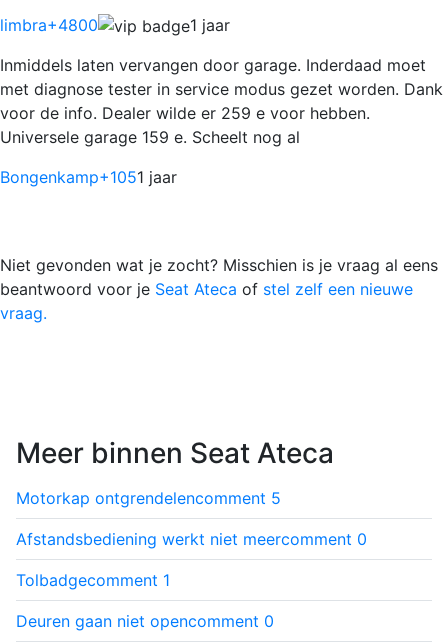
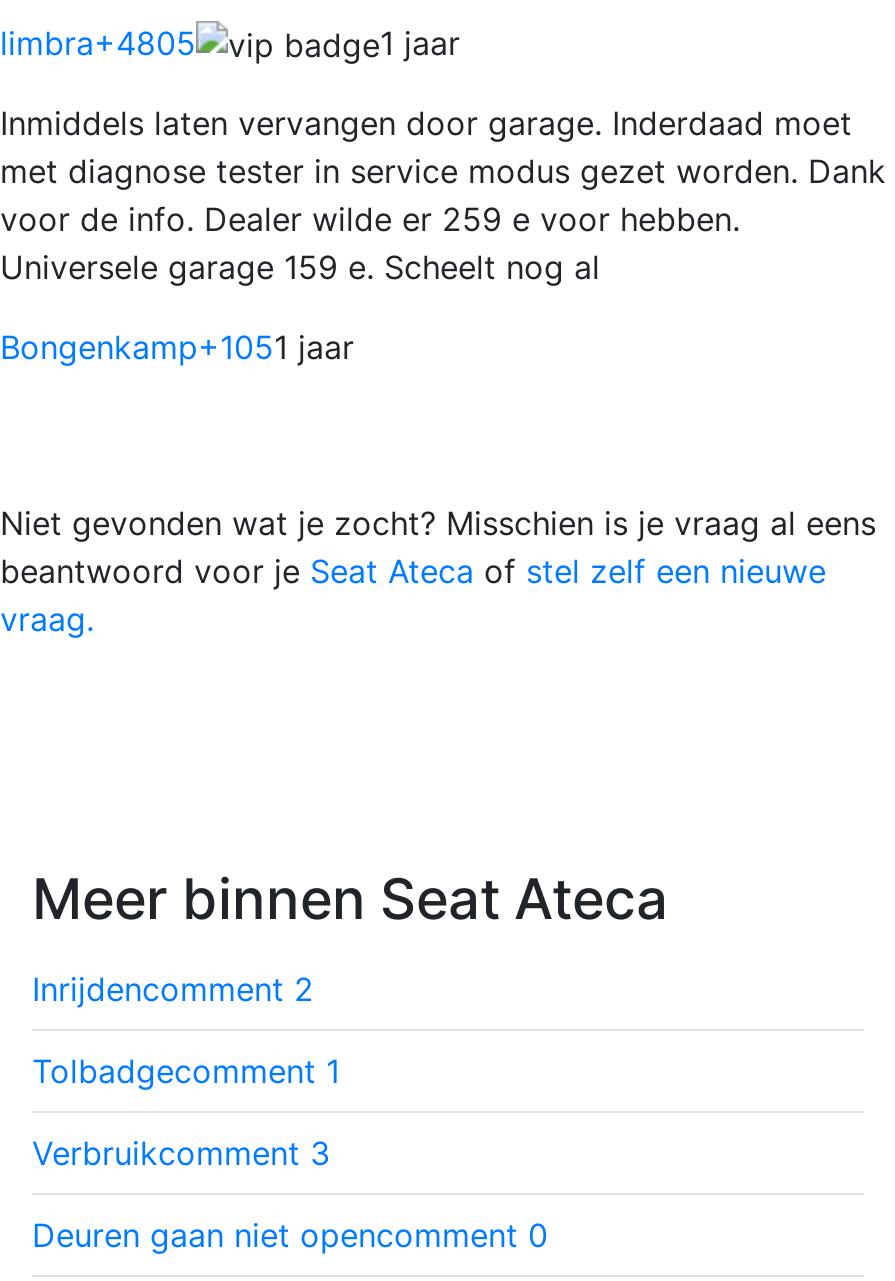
[0,14,98,34] limbra+4800 -> [0,22,196,62] limbra+4805
[16,487,367,548] Motorkap ontgrendelencomment 5 | Afstandsbediening werkt niet meercomment 0 -> [32,968,314,1008] Inrijdencomment 2
moved [16,569,170,589] -> [32,1050,340,1090]: Tolbadgecomment 1
none -> [32,1132,330,1172] Verbruikcomment 3

